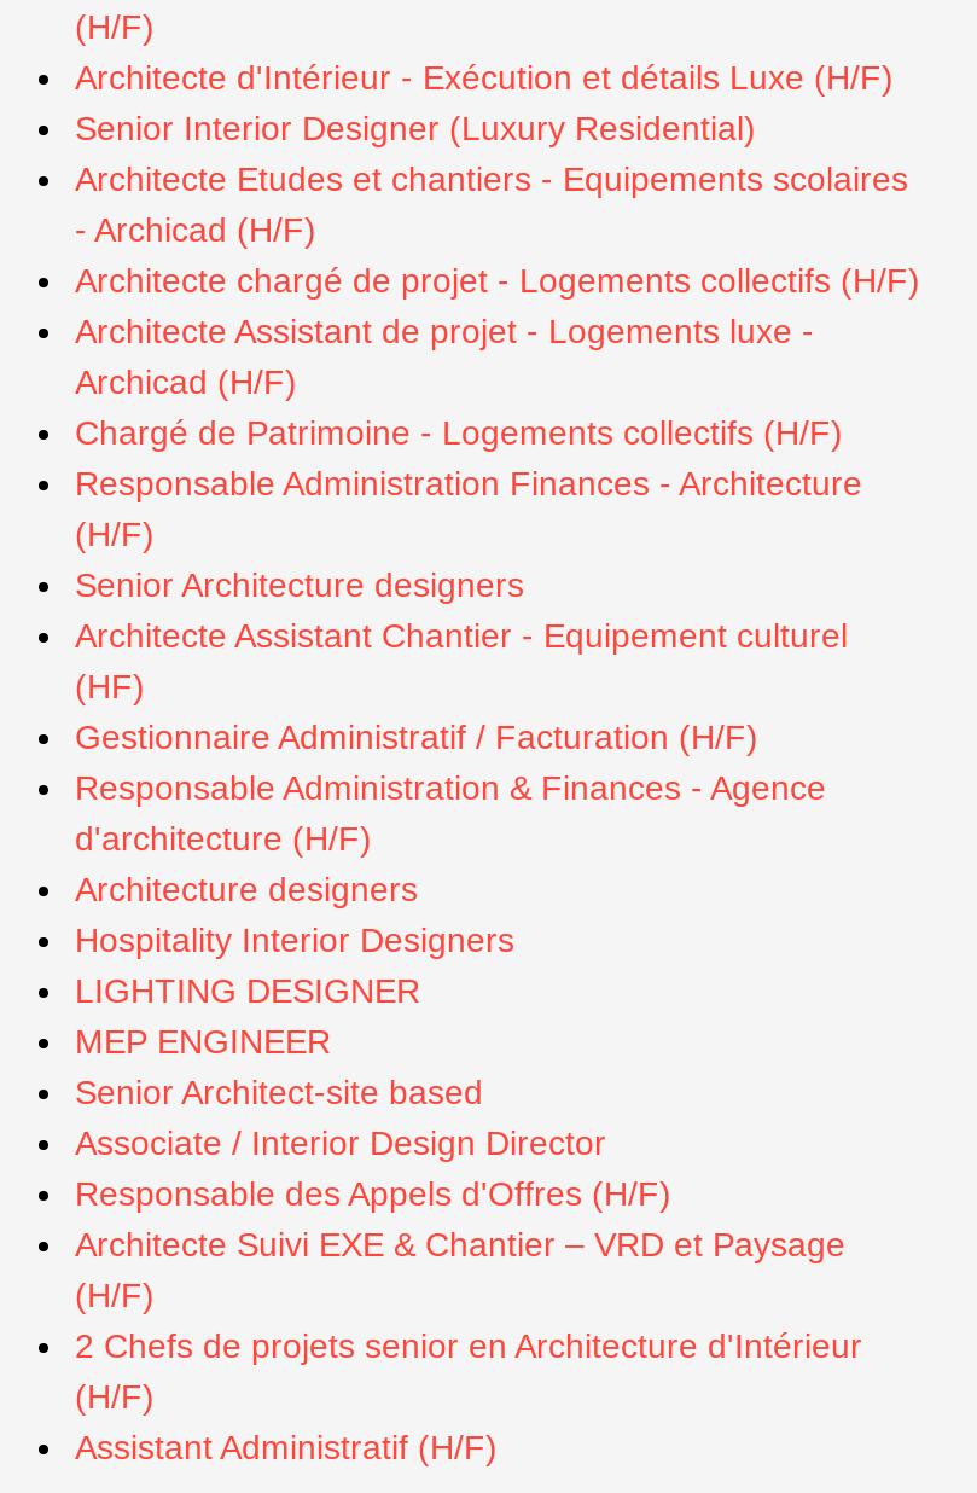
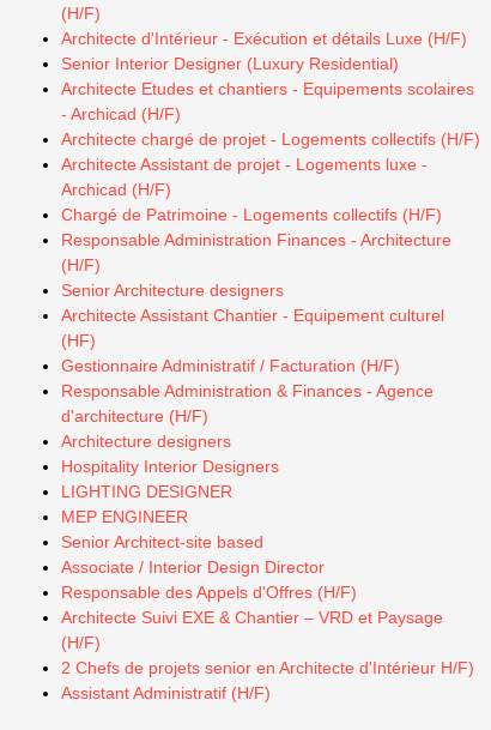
[75,1326,862,1416] 2 Chefs de projets senior en Architecture d'Intérieur | (H/F) -> [61,658,474,677] 2 Chefs de projets senior en Architecte d'Intérieur H/F)

